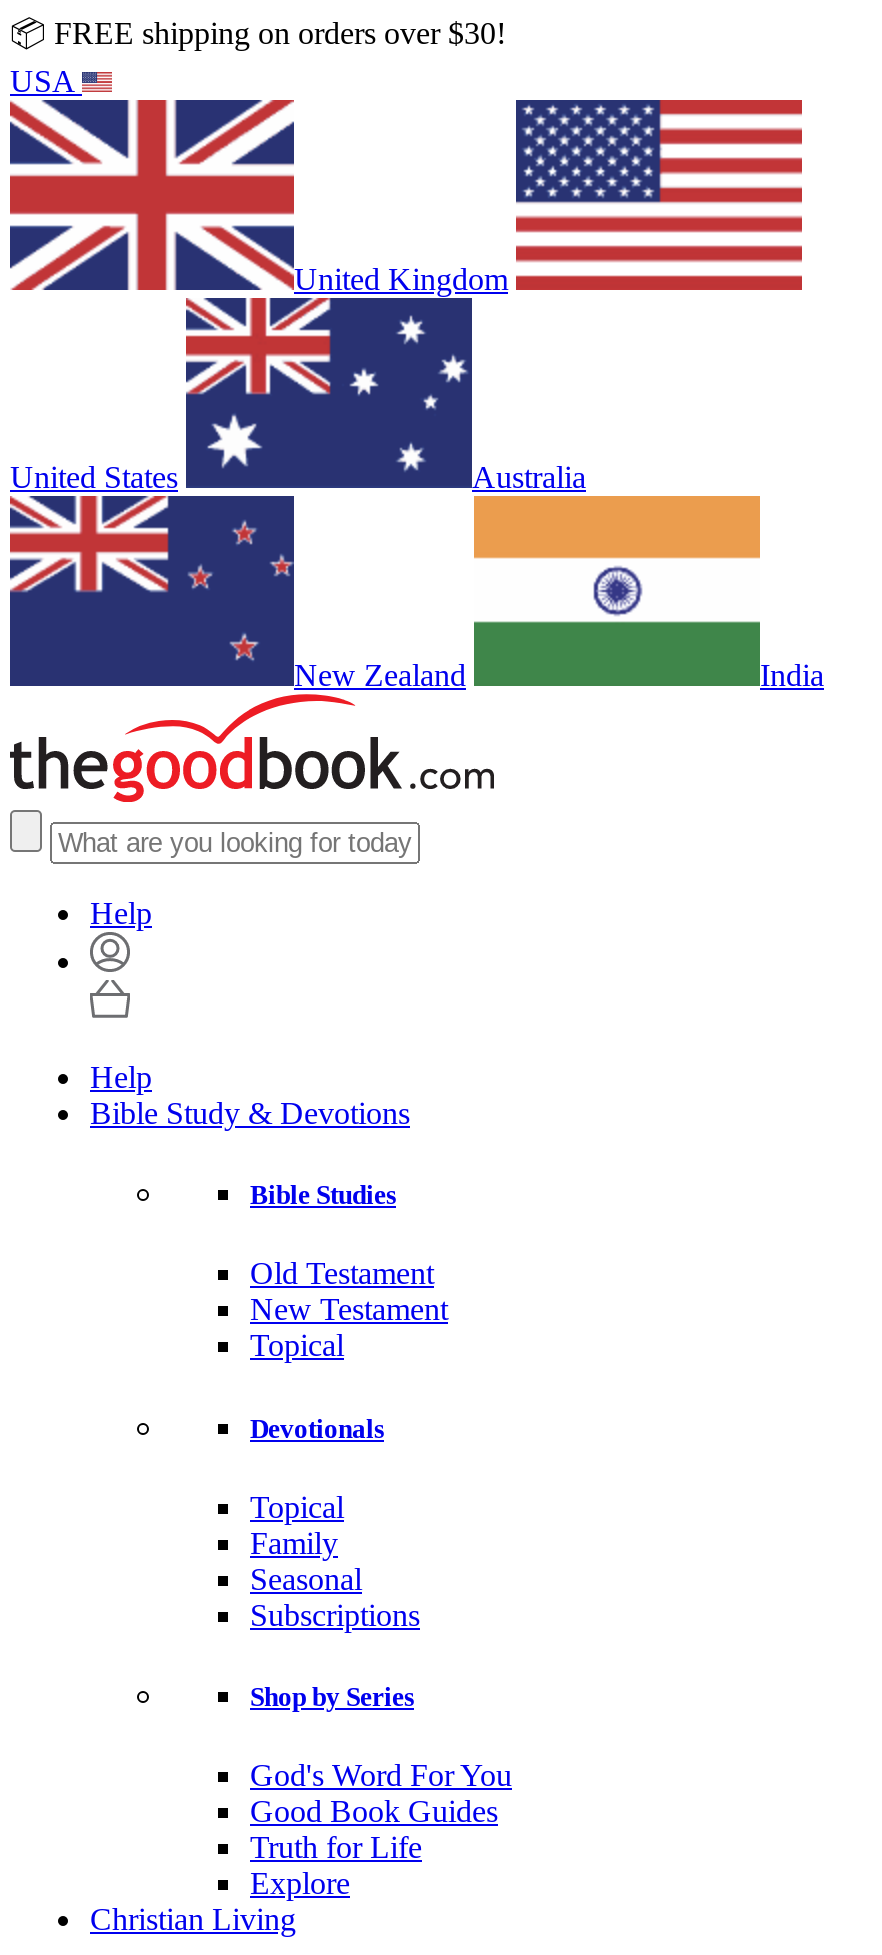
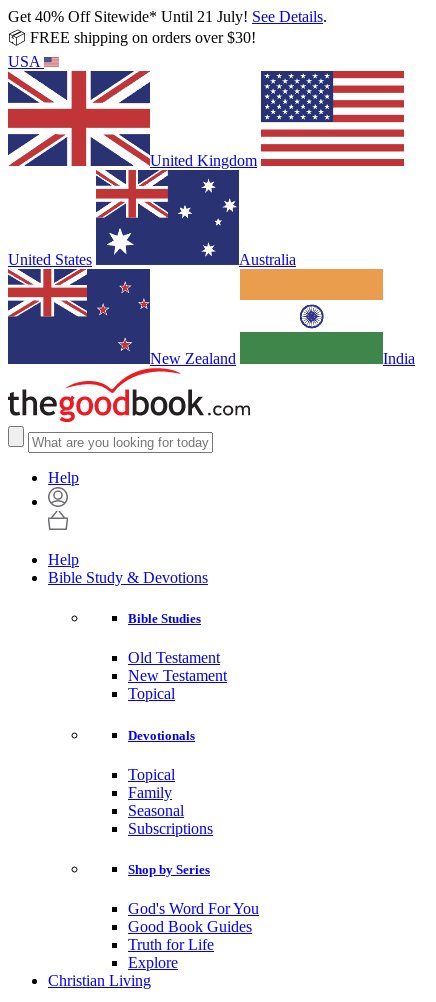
none -> [8,8,327,25] Get 40% Off Sitewide* Until 21 July! See Details.

